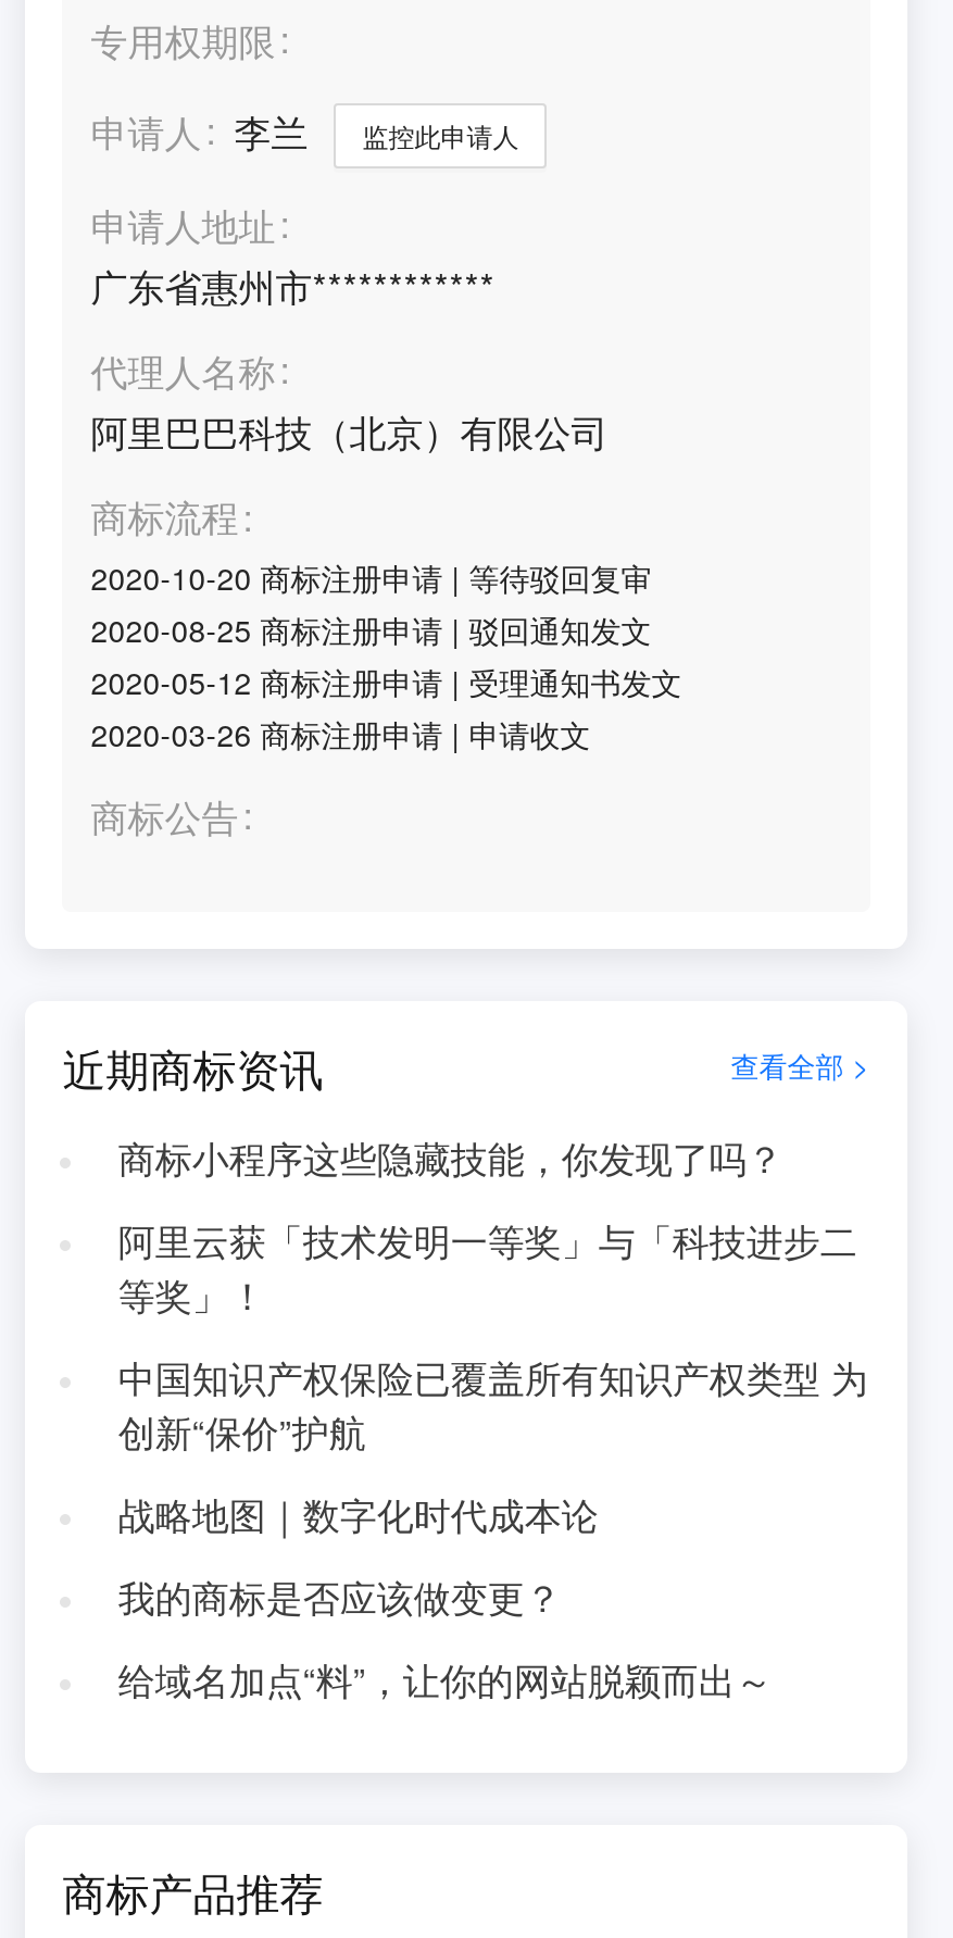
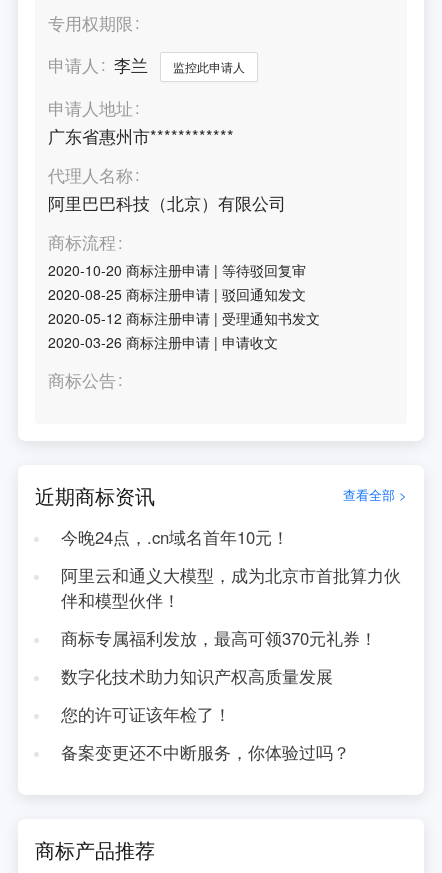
[118,1131,783,1184] 商标小程序这些隐藏技能，你发现了吗？ -> [61,525,289,549] 今晚24点，.cn域名首年10元！
[118,1214,857,1321] 阿里云获「技术发明一等奖」与「科技进步二 | 等奖」！ -> [61,563,401,612] 阿里云和通义大模型，成为北京市首批算力伙 | 伴和模型伙伴！
[118,1351,868,1458] 中国知识产权保险已覆盖所有知识产权类型 为 | 创新“保价”护航 -> [61,626,377,650] 商标专属福利发放，最高可领370元礼券！
[118,1488,598,1540] 战略地图｜数字化时代成本论 -> [61,664,333,688] 数字化技术助力知识产权高质量发展
[118,1570,561,1623] 我的商标是否应该做变更？ -> [61,702,231,726] 您的许可证该年检了！
[118,1653,772,1705] 给域名加点“料”，让你的网站脱颖而出～ -> [61,740,350,764] 备案变更还不中断服务，你体验过吗？

